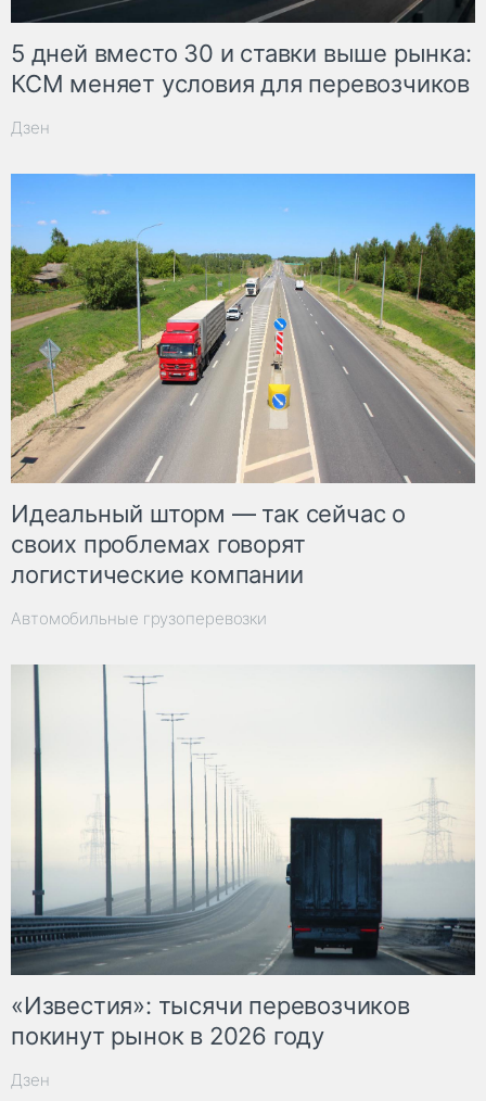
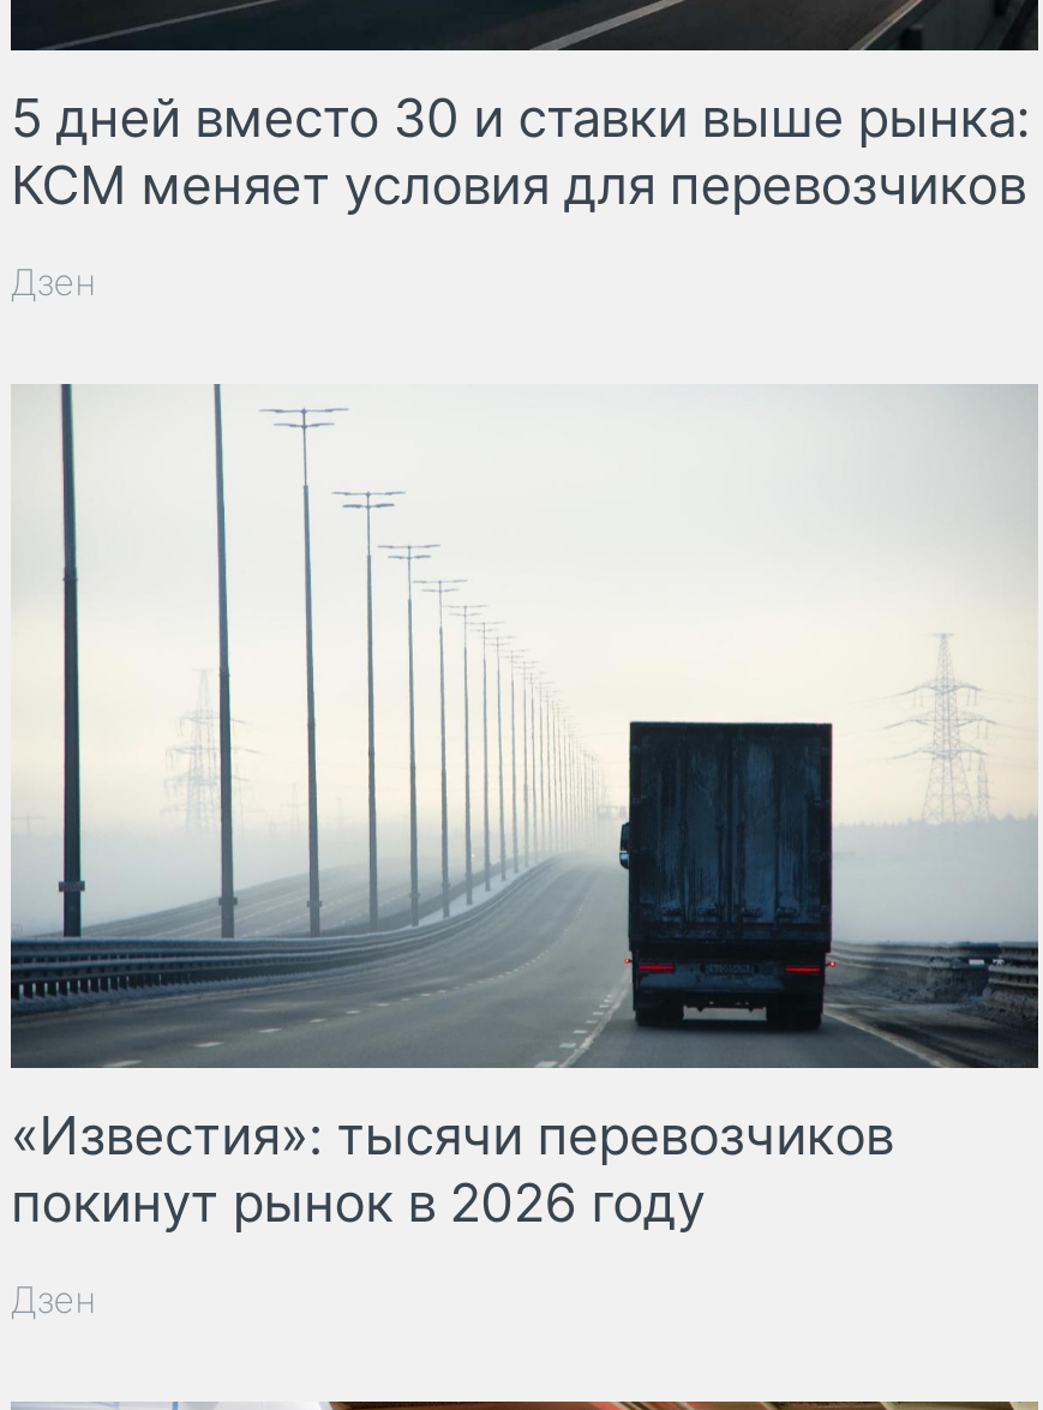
[10,173,476,629] [image] | Идеальный шторм — так сейчас о | своих проблемах говорят | логистические компании | Автомобильные грузоперевозки -> none

